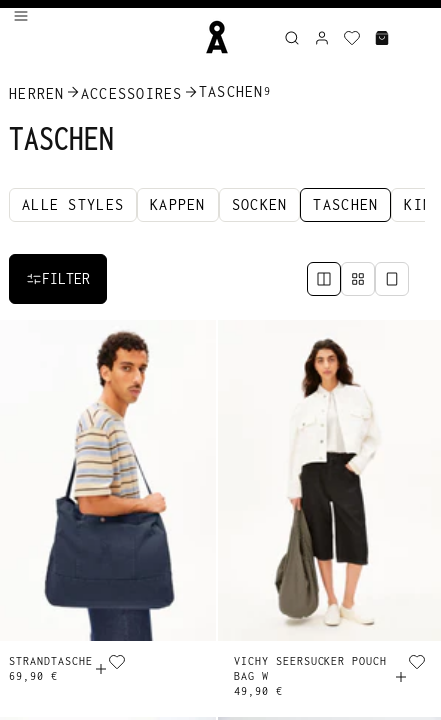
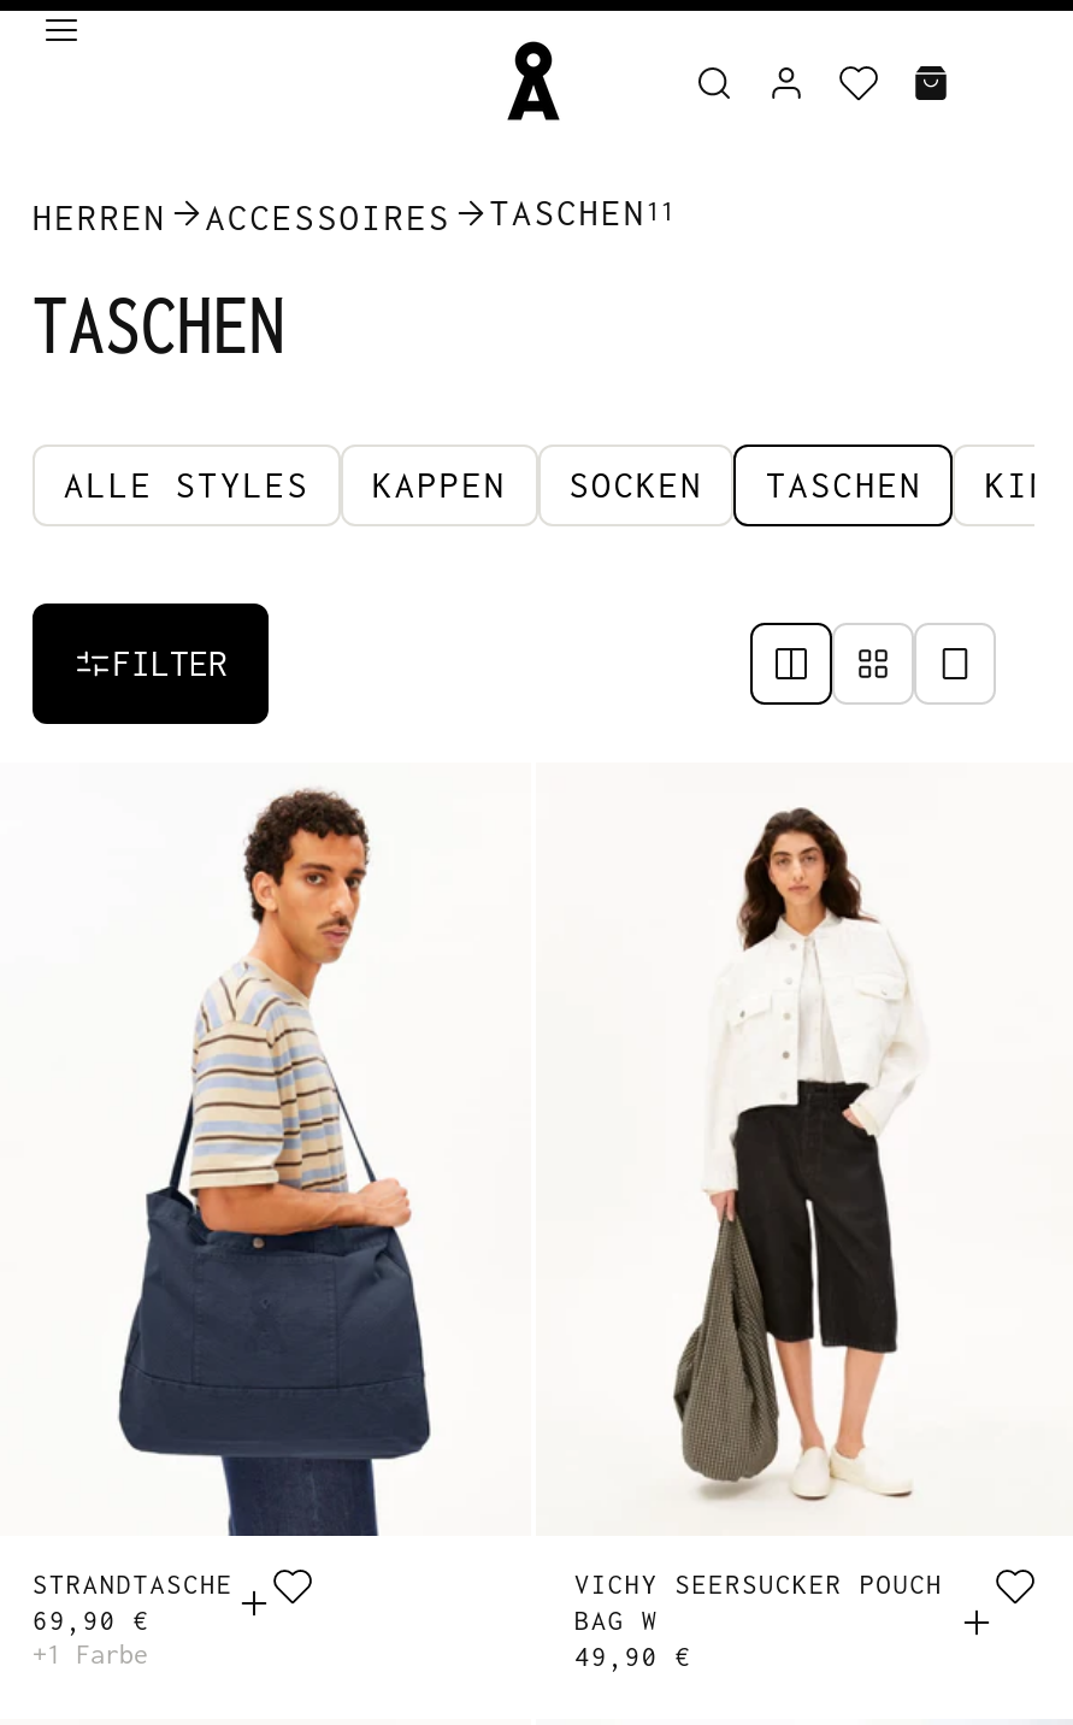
[9,83,270,102] HERREN ACCESSOIRES TASCHEN 9 -> [33,192,675,238] HERREN ACCESSOIRES TASCHEN 11
none -> [33,1640,148,1669] +1 Farbe

